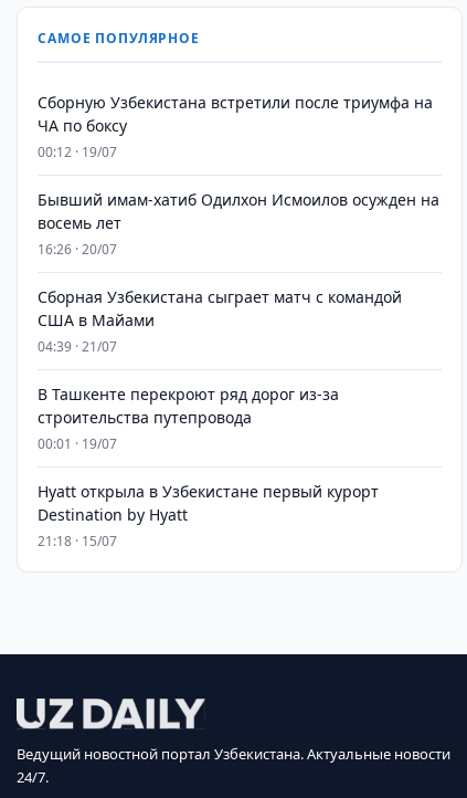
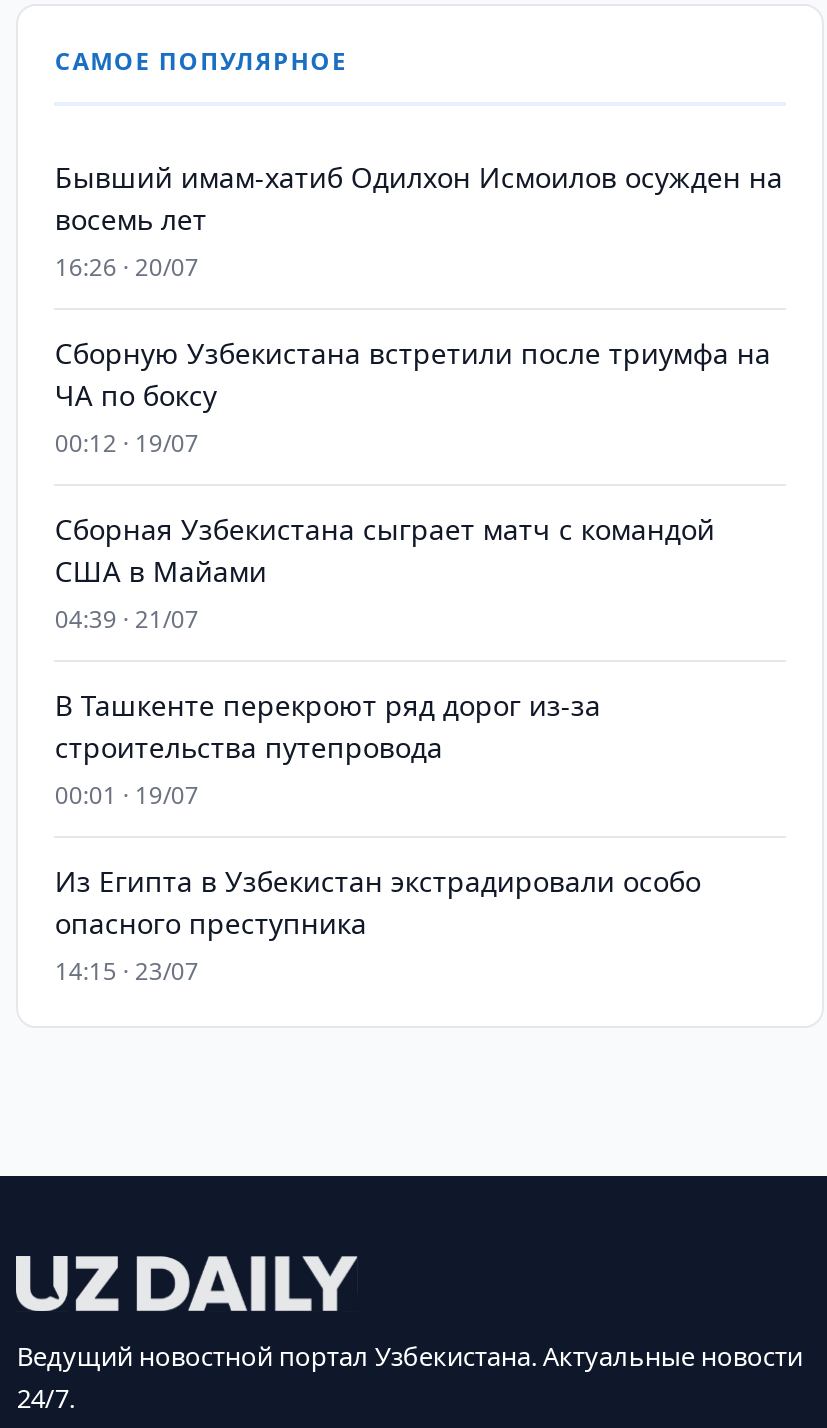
moved [38,92,433,161] -> [55,334,771,460]: Сборную Узбекистана встретили после триумфа на | ЧА по боксу | 00:12 · 19/07
moved [38,189,440,259] -> [55,158,783,284]: Бывший имам-хатиб Одилхон Исмоилов осужден на | восемь лет | 16:26 · 20/07
[38,481,379,550] Hyatt открыла в Узбекистане первый курорт | Destination by Hyatt | 21:18 · 15/07 -> [55,862,701,988] Из Египта в Узбекистан экстрадировали особо | опасного преступника | 14:15 · 23/07

